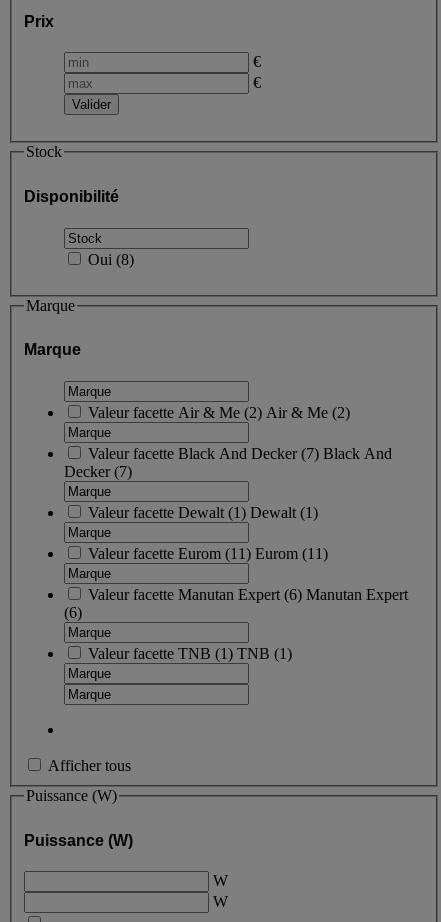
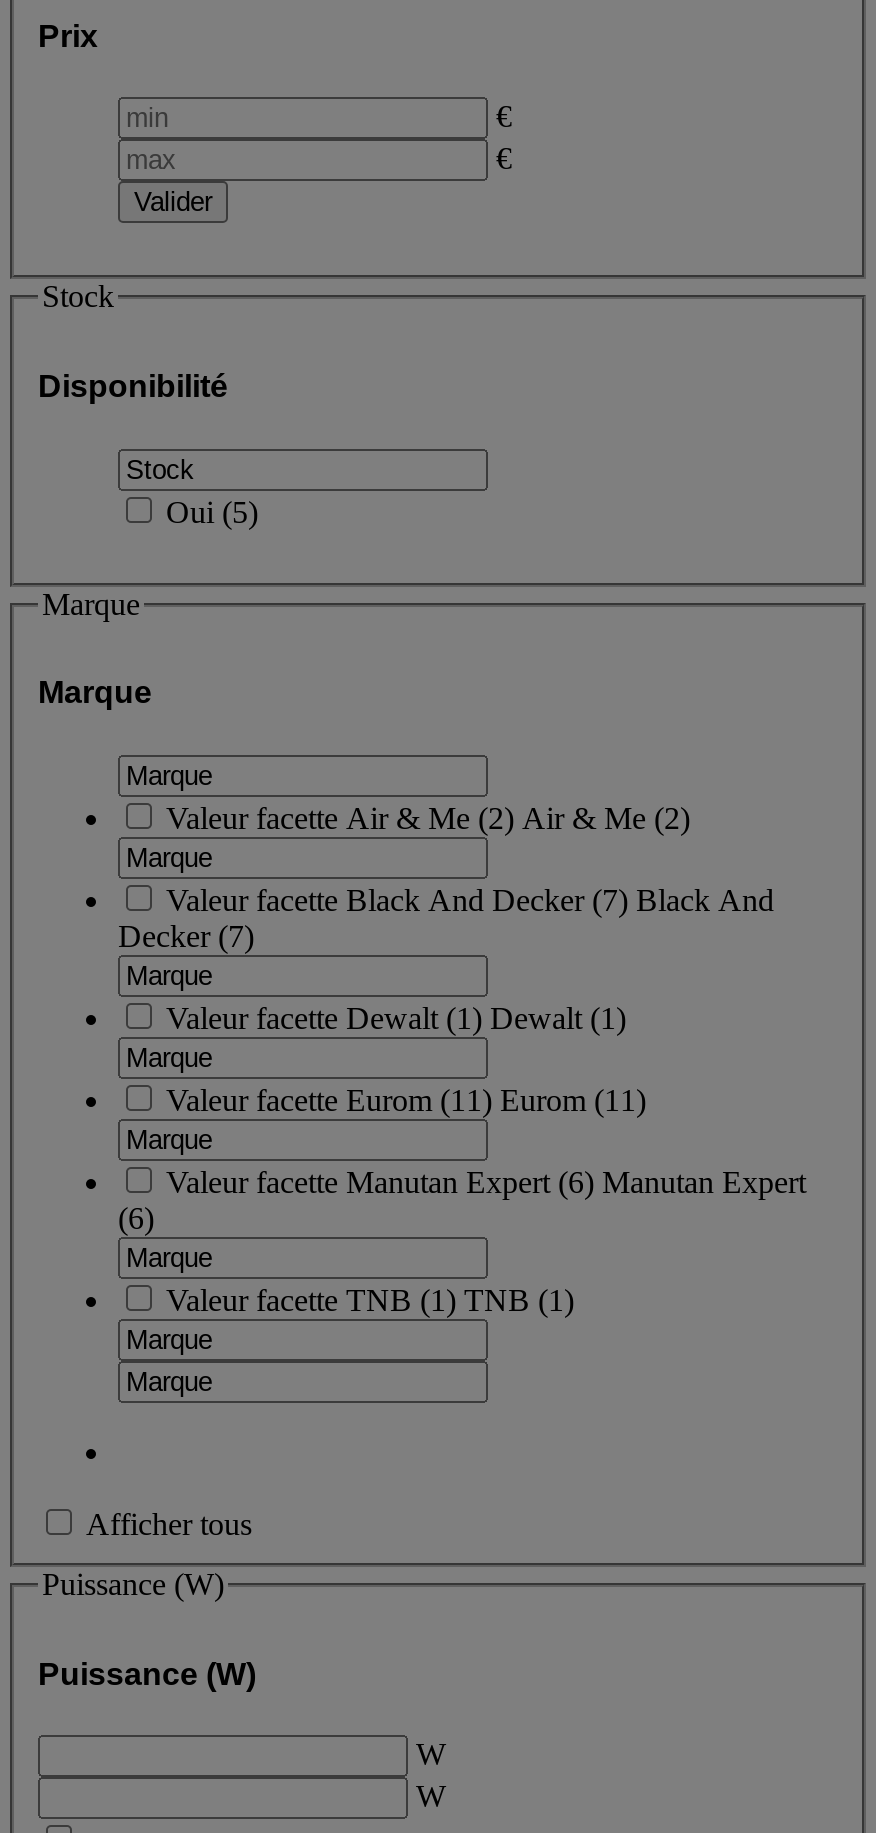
[88,251,134,268] Oui (8) -> [166,494,258,528] Oui (5)

